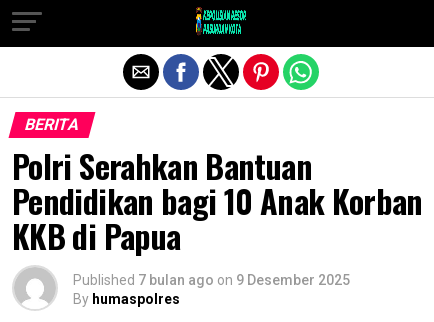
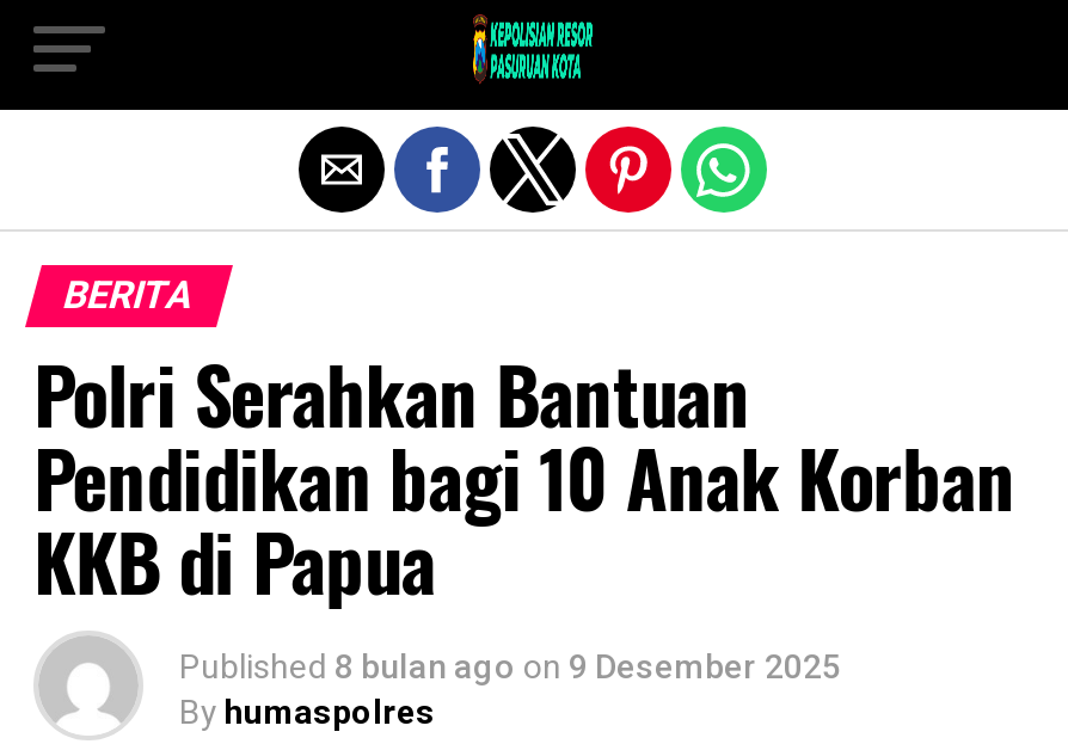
[73,272,350,288] Published 7 bulan ago on 9 Desember 2025 -> [179,647,841,685] Published 8 bulan ago on 9 Desember 2025

